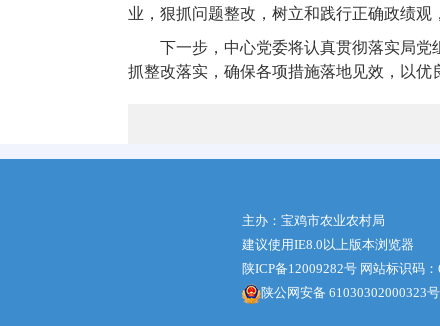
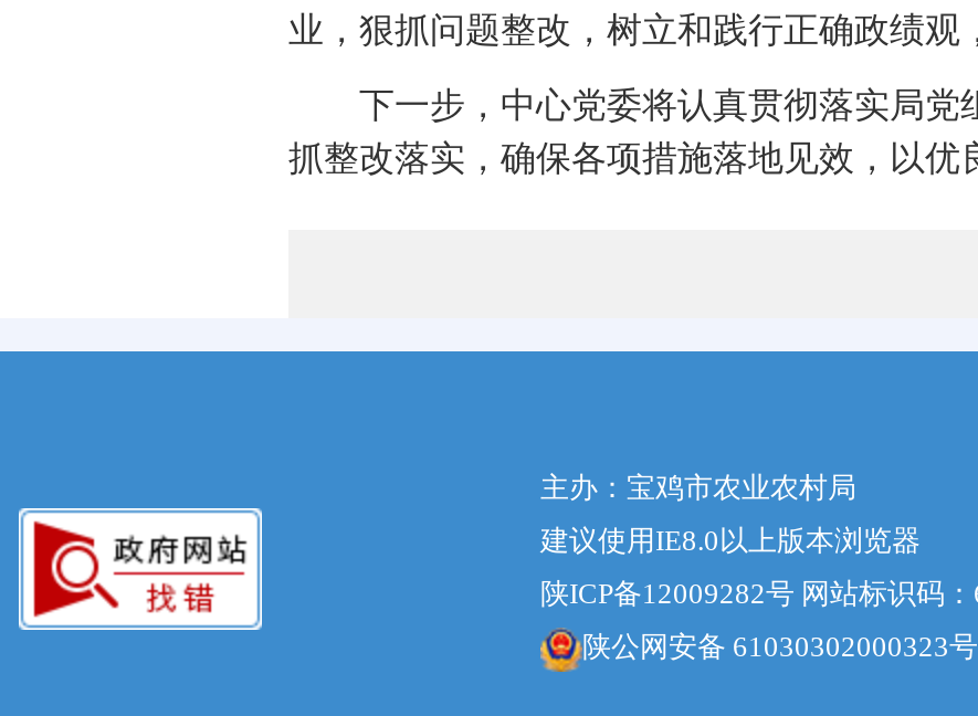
none -> [17,506,264,632] [image]

